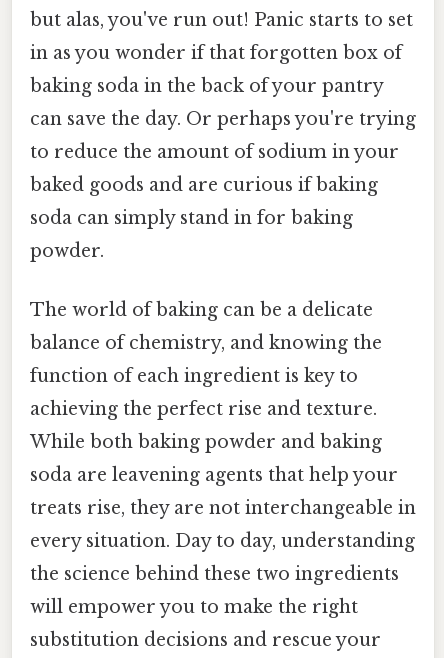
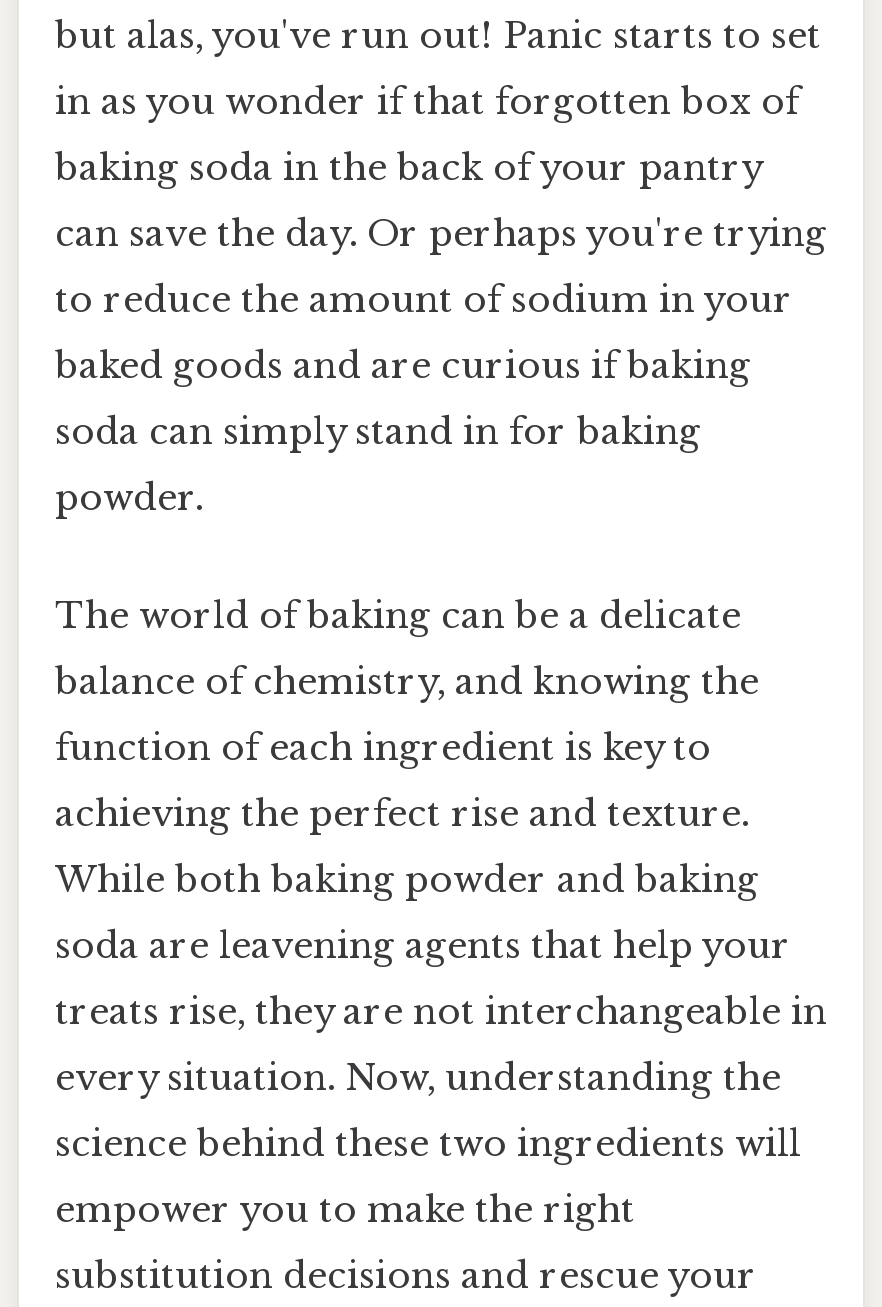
[30,530,415,552] every situation. Day to day, understanding -> [55,1056,781,1100] every situation. Now, understanding the
[30,563,399,585] the science behind these two ingredients -> [55,1122,801,1166] science behind these two ingredients will
[30,596,358,618] will empower you to make the right -> [55,1188,635,1232] empower you to make the right

